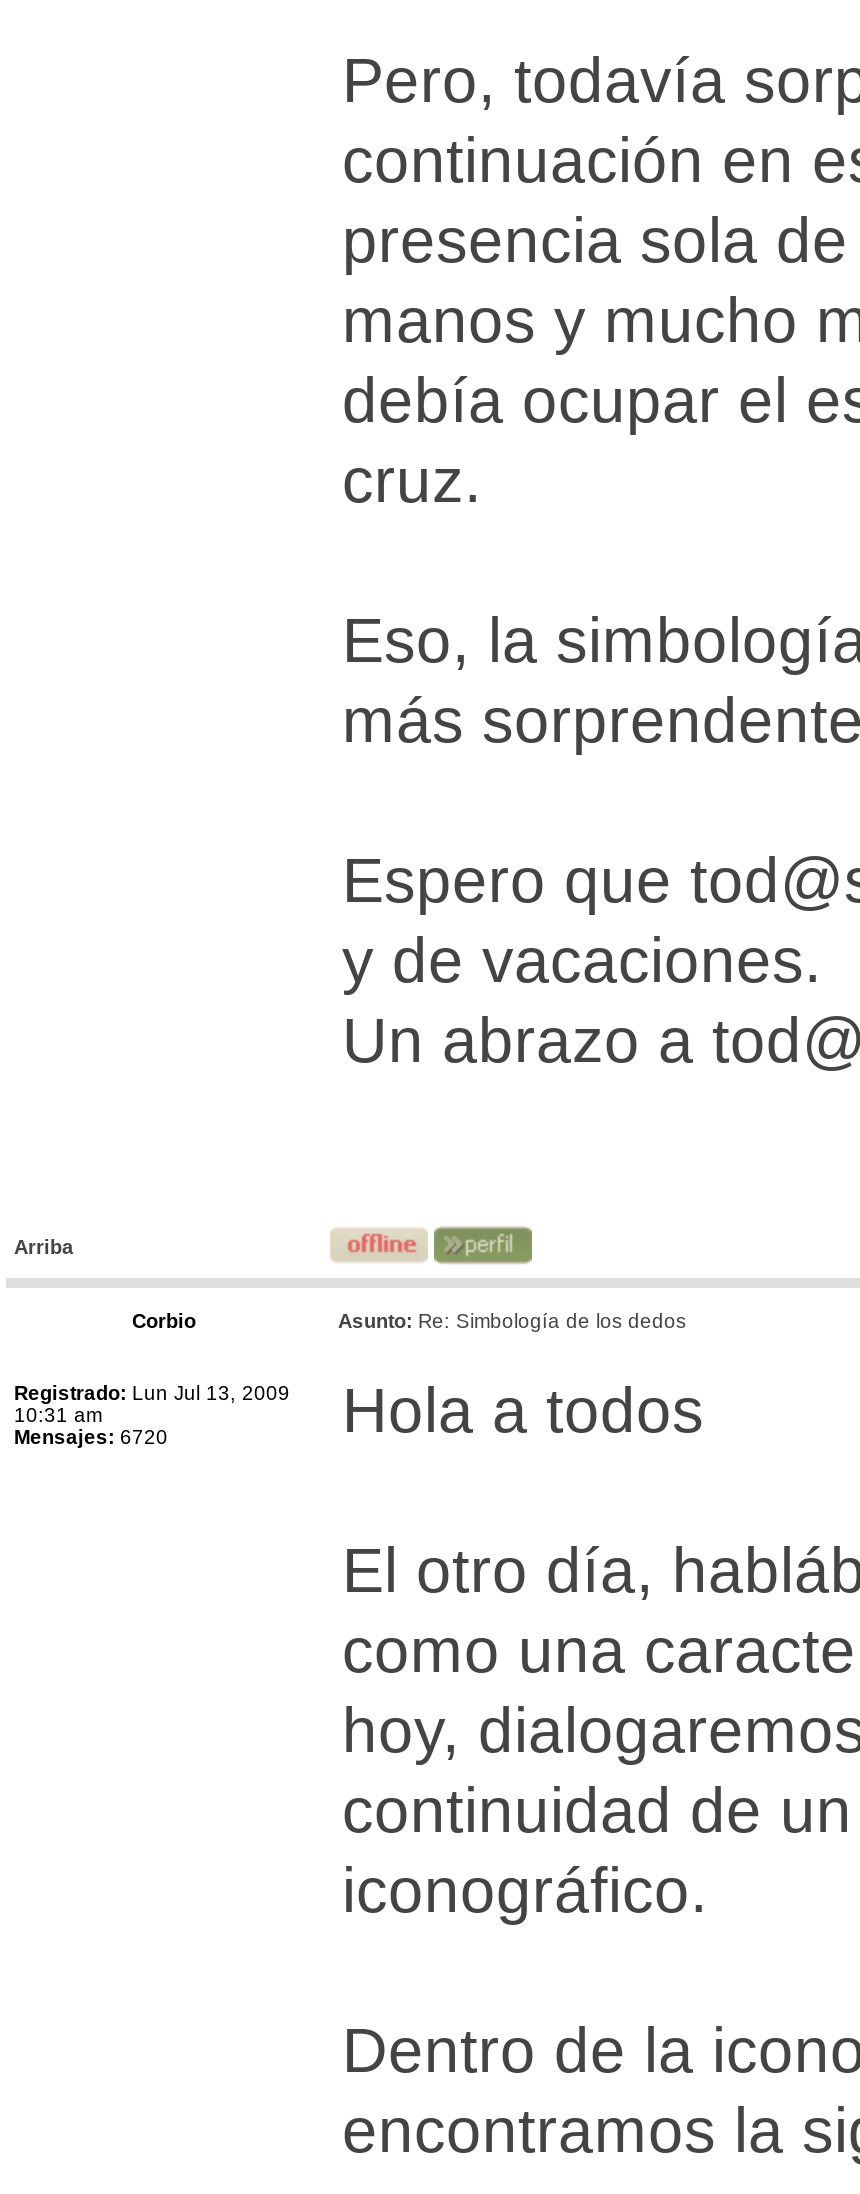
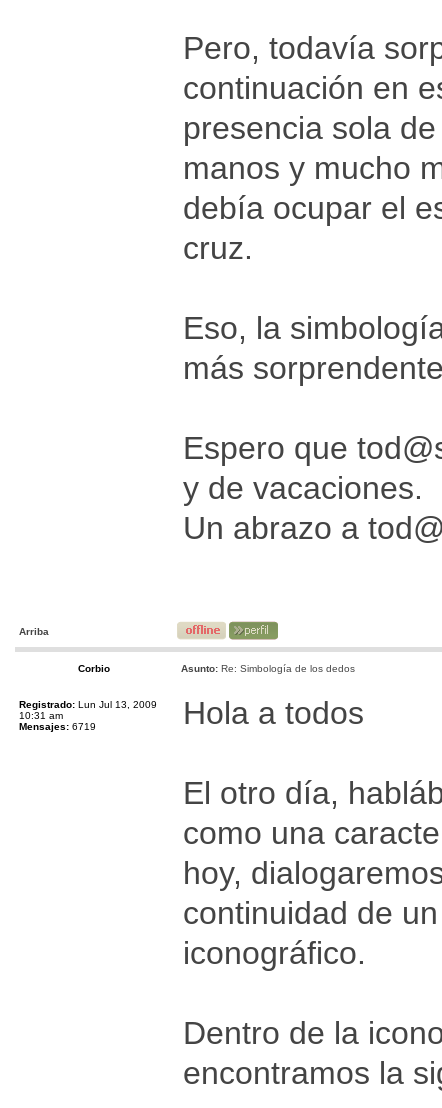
[14,1426,168,1448] Mensajes: 6720 -> [19,721,96,732] Mensajes: 6719

